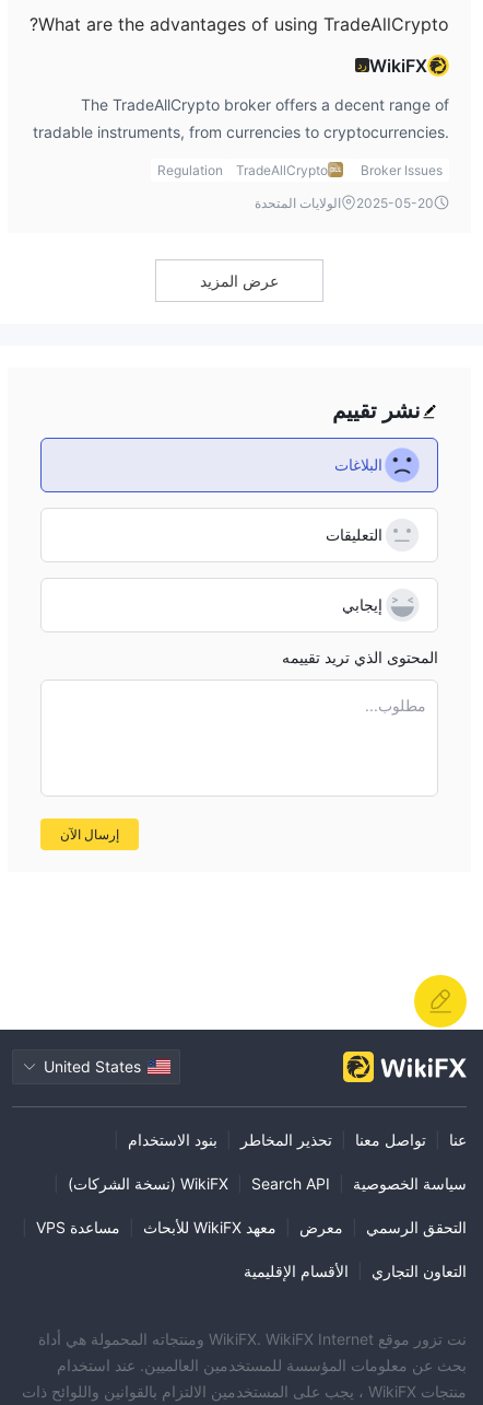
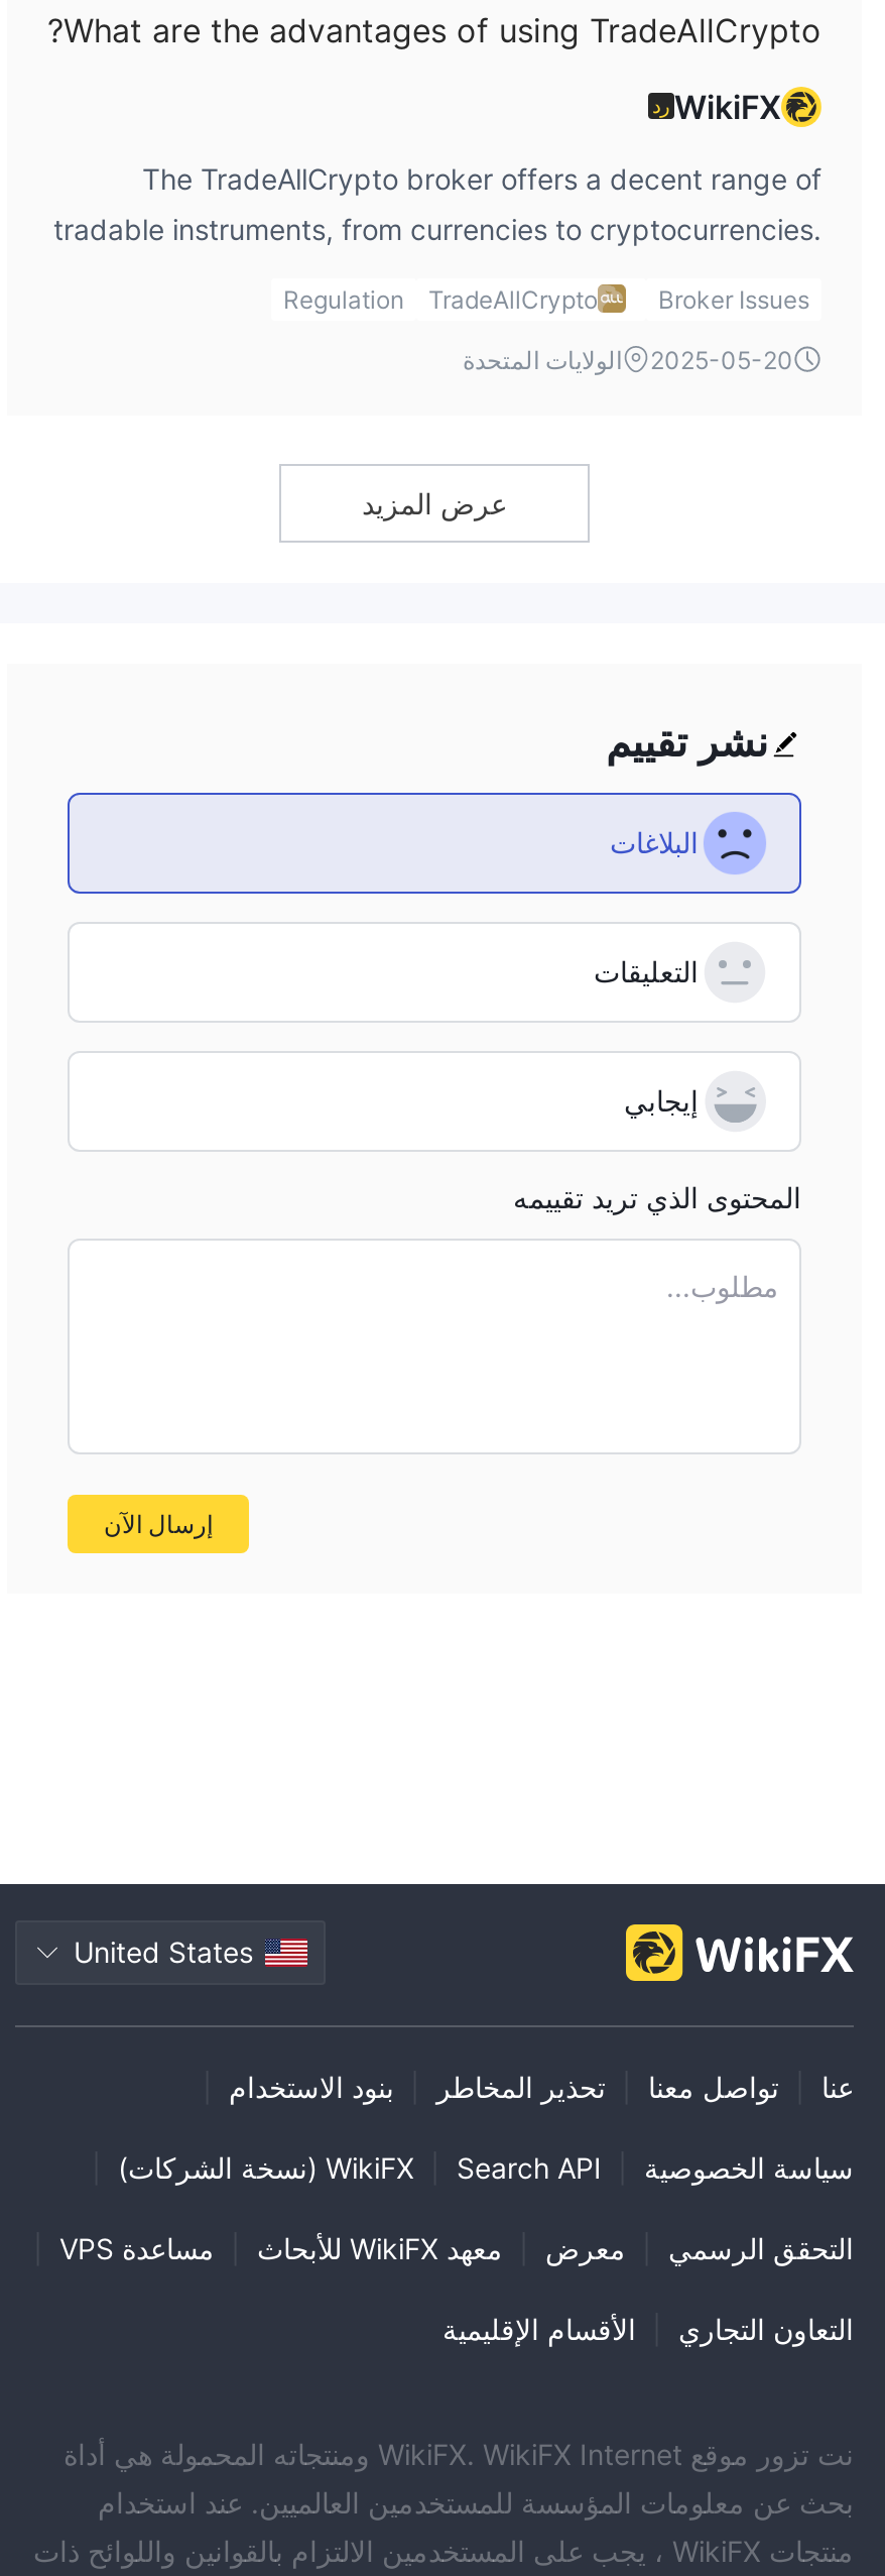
[413,974,468,1029] [image] -> none

